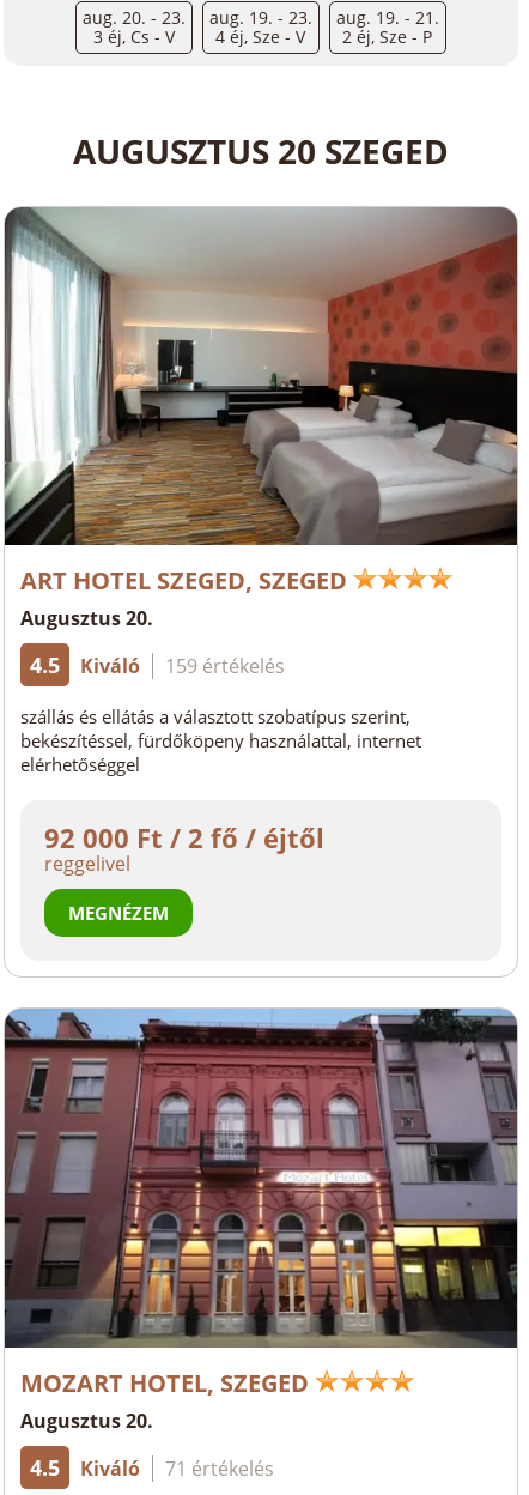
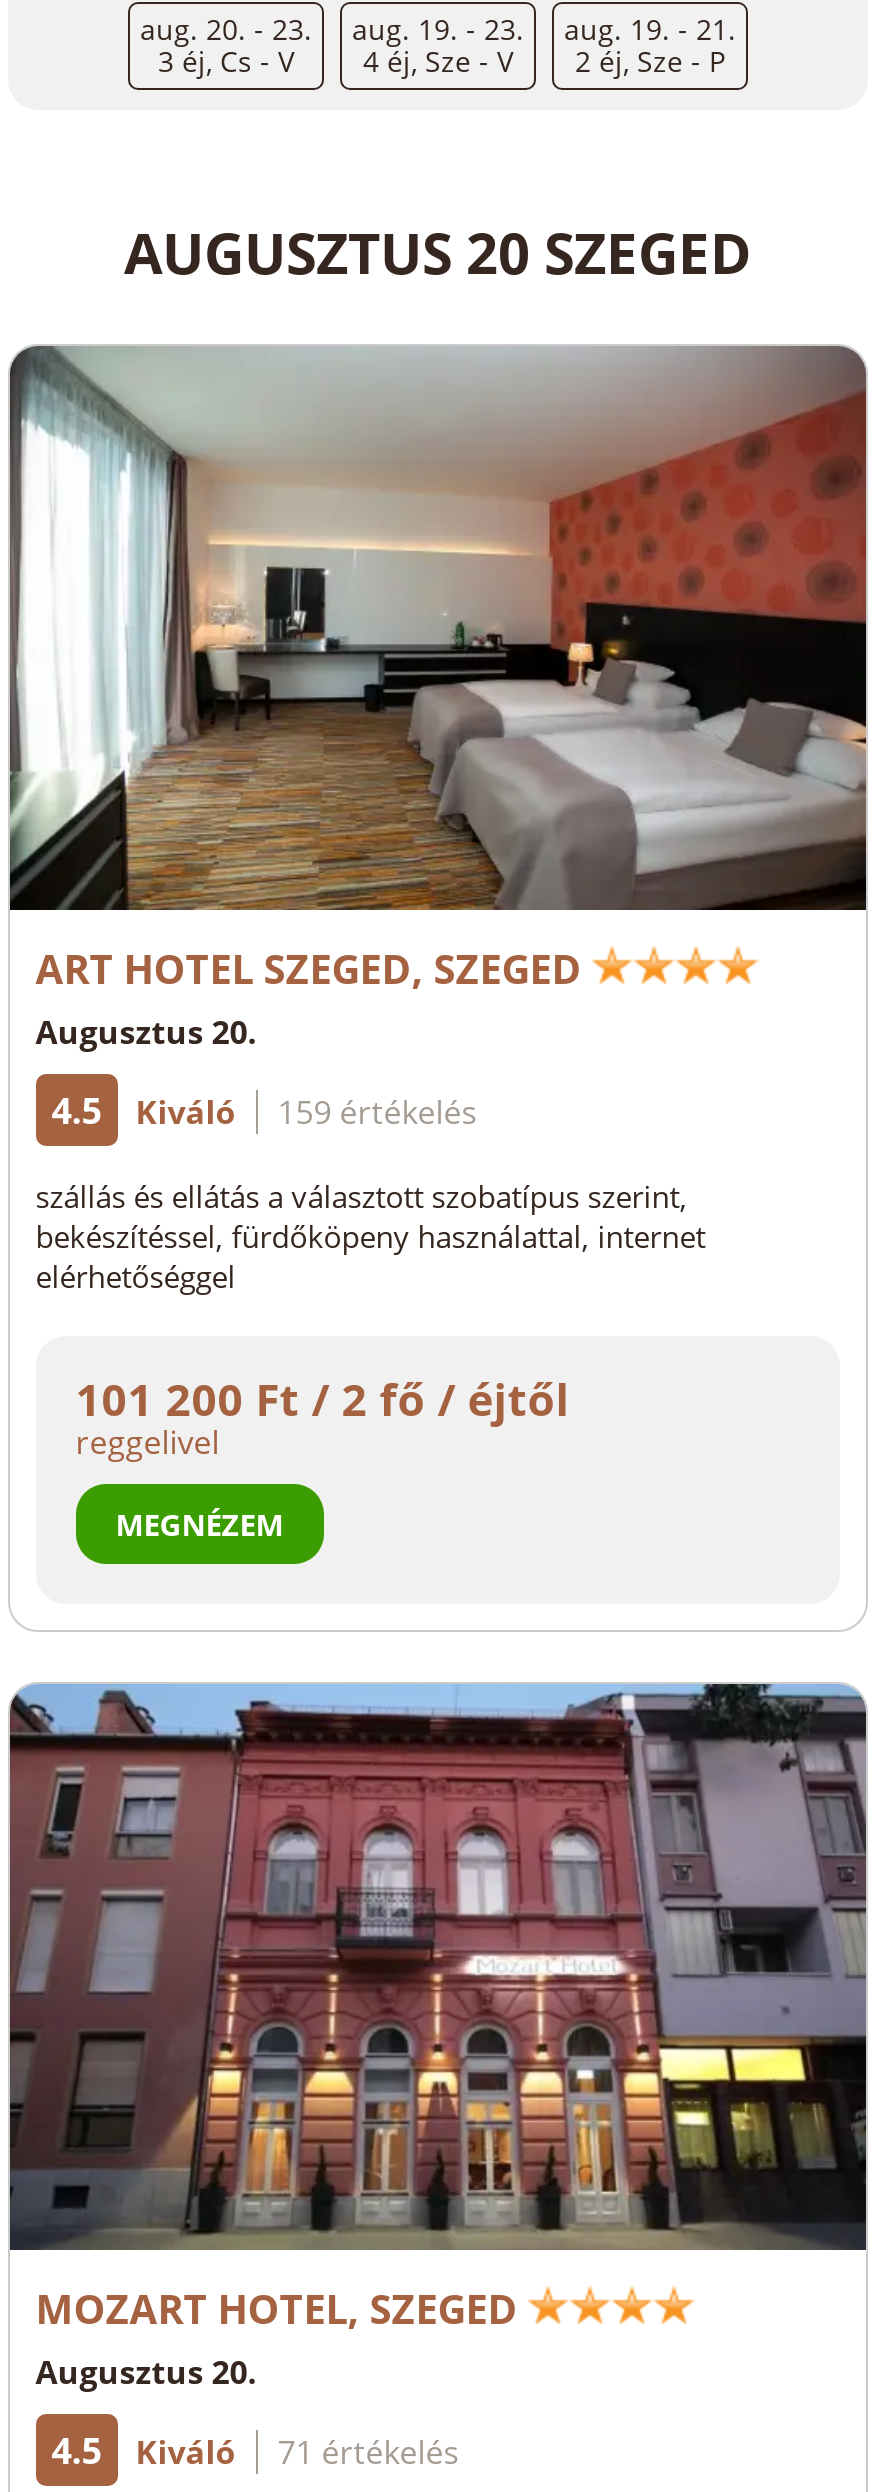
[44,820,324,856] 92 000 Ft / 2 fő / éjtől -> [76,1368,570,1428] 101 200 Ft / 2 fő / éjtől

